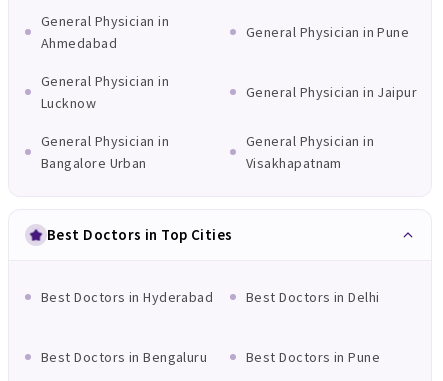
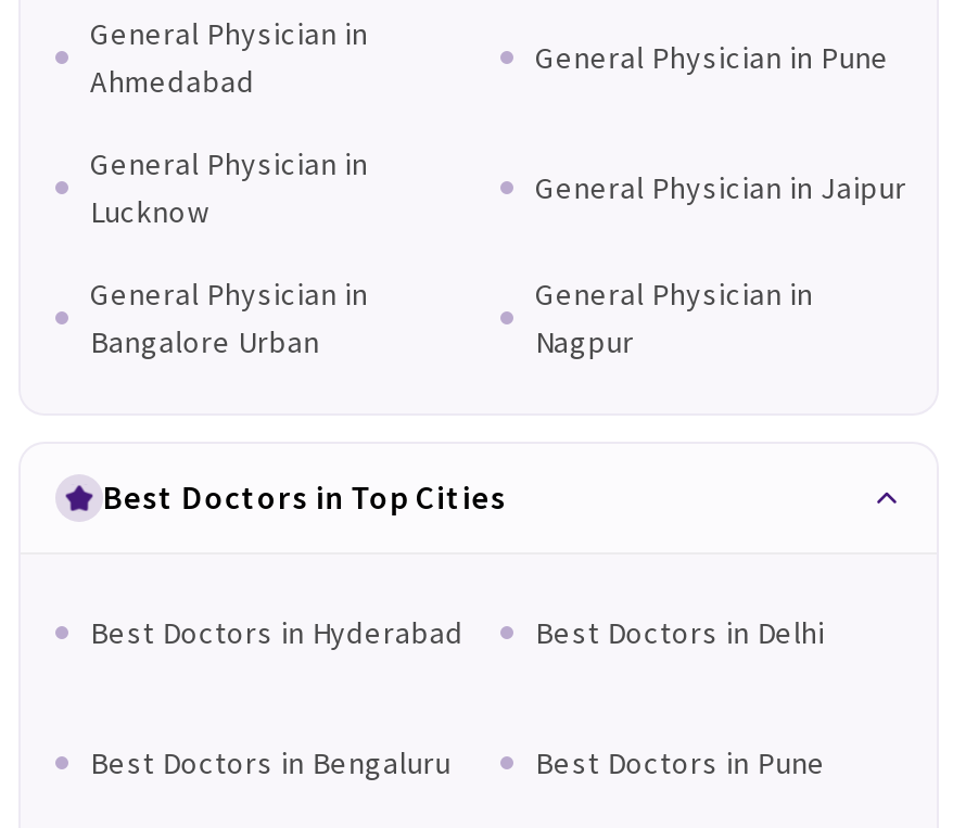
[246,154,342,172] Visakhapatnam -> [535,321,634,361] Nagpur

